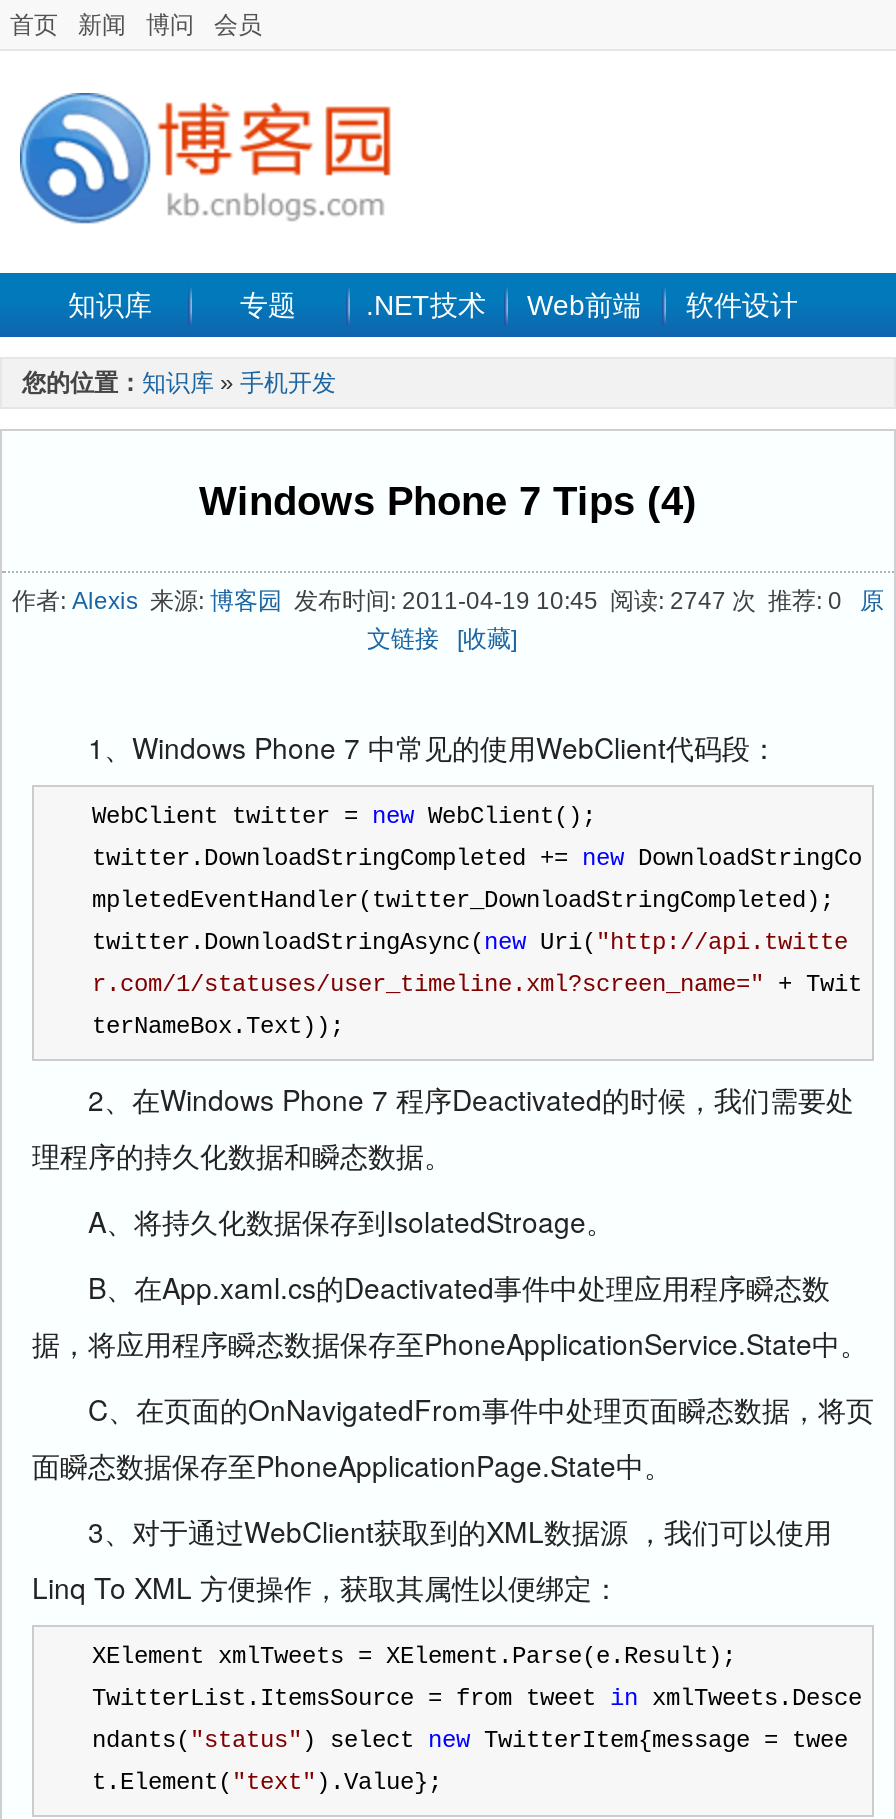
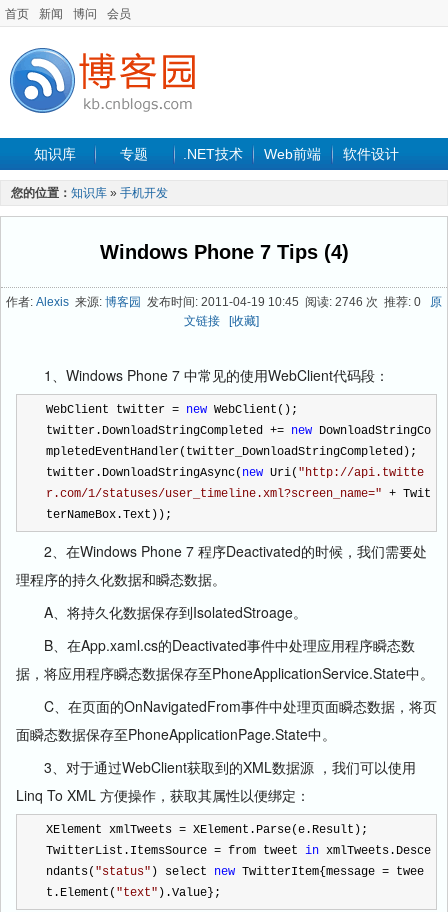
[12,587,884,615] 作者: Alexis来源:博客园发布时间: 2011-04-19 10:45 阅读: 2747 次 推荐: 0原 -> [6,295,442,309] 作者: Alexis来源:博客园发布时间: 2011-04-19 10:45 阅读: 2746 次 推荐: 0原

